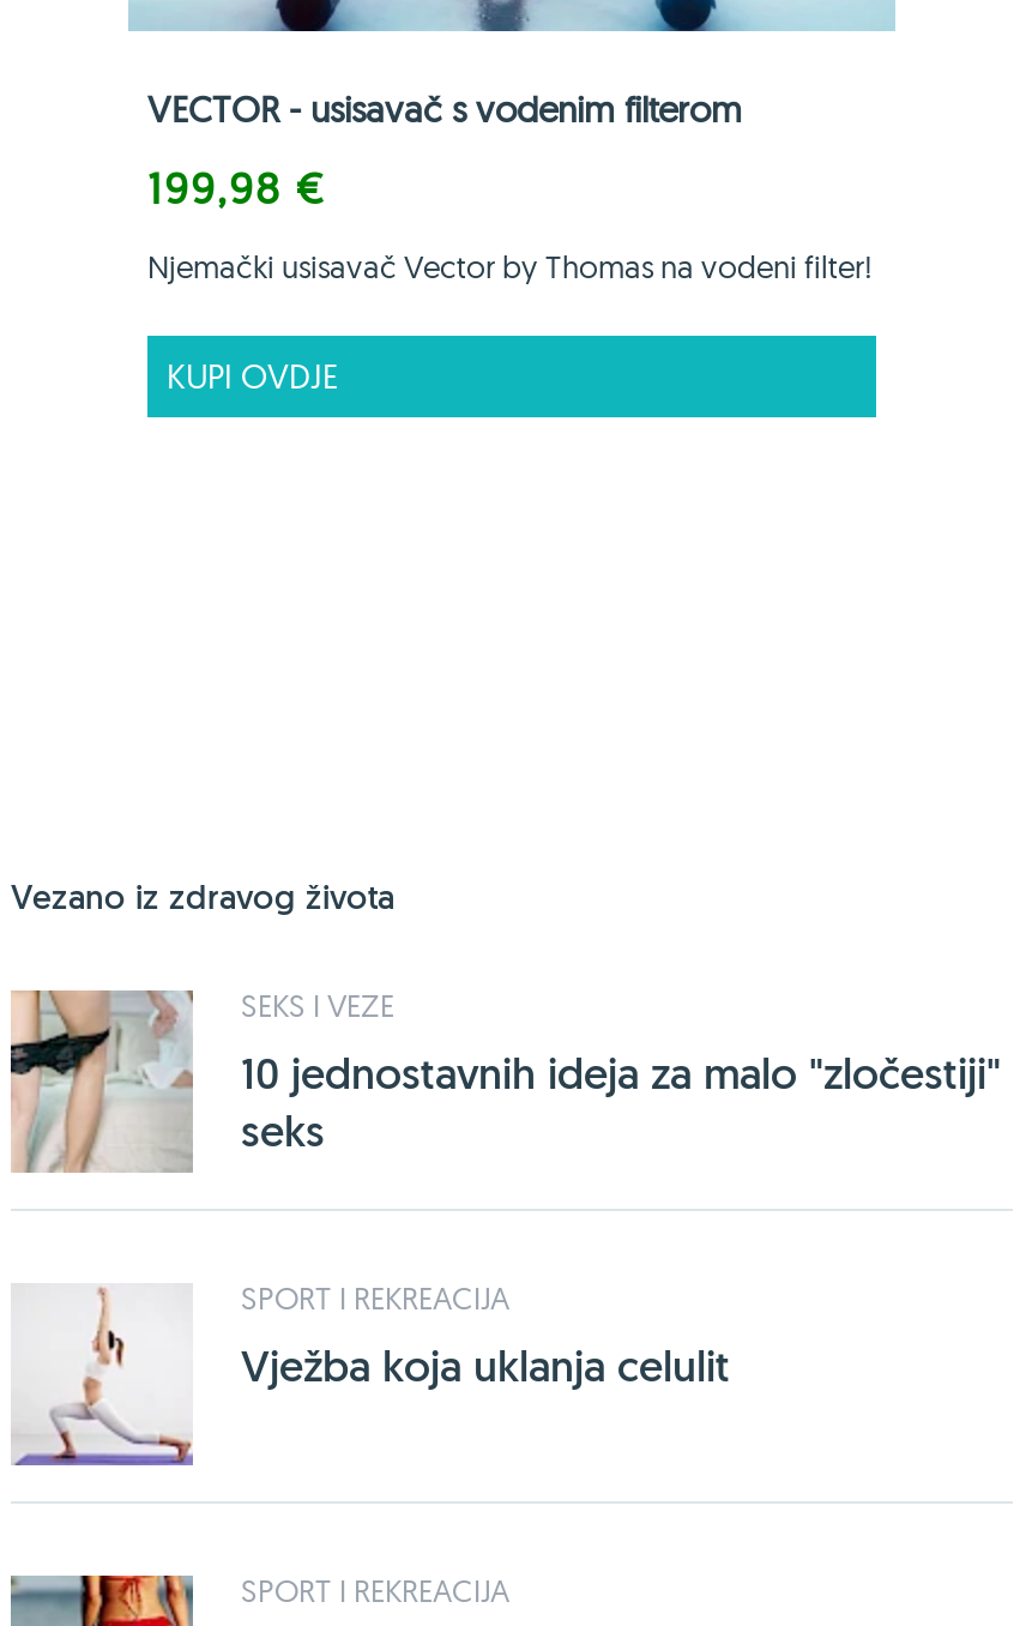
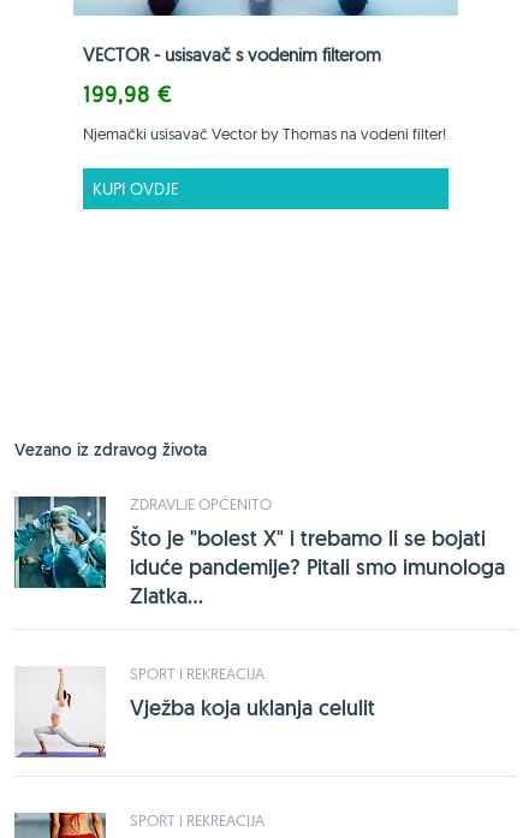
[11,987,1001,1173] [image] | SEKS I VEZE | 10 jednostavnih ideja za malo "zločestiji" | seks -> [13,495,505,610] [image] | ZDRAVLJE OPĆENITO | Što je "bolest X" i trebamo li se bojati | iduće pandemije? Pitali smo imunologa | Zlatka...

